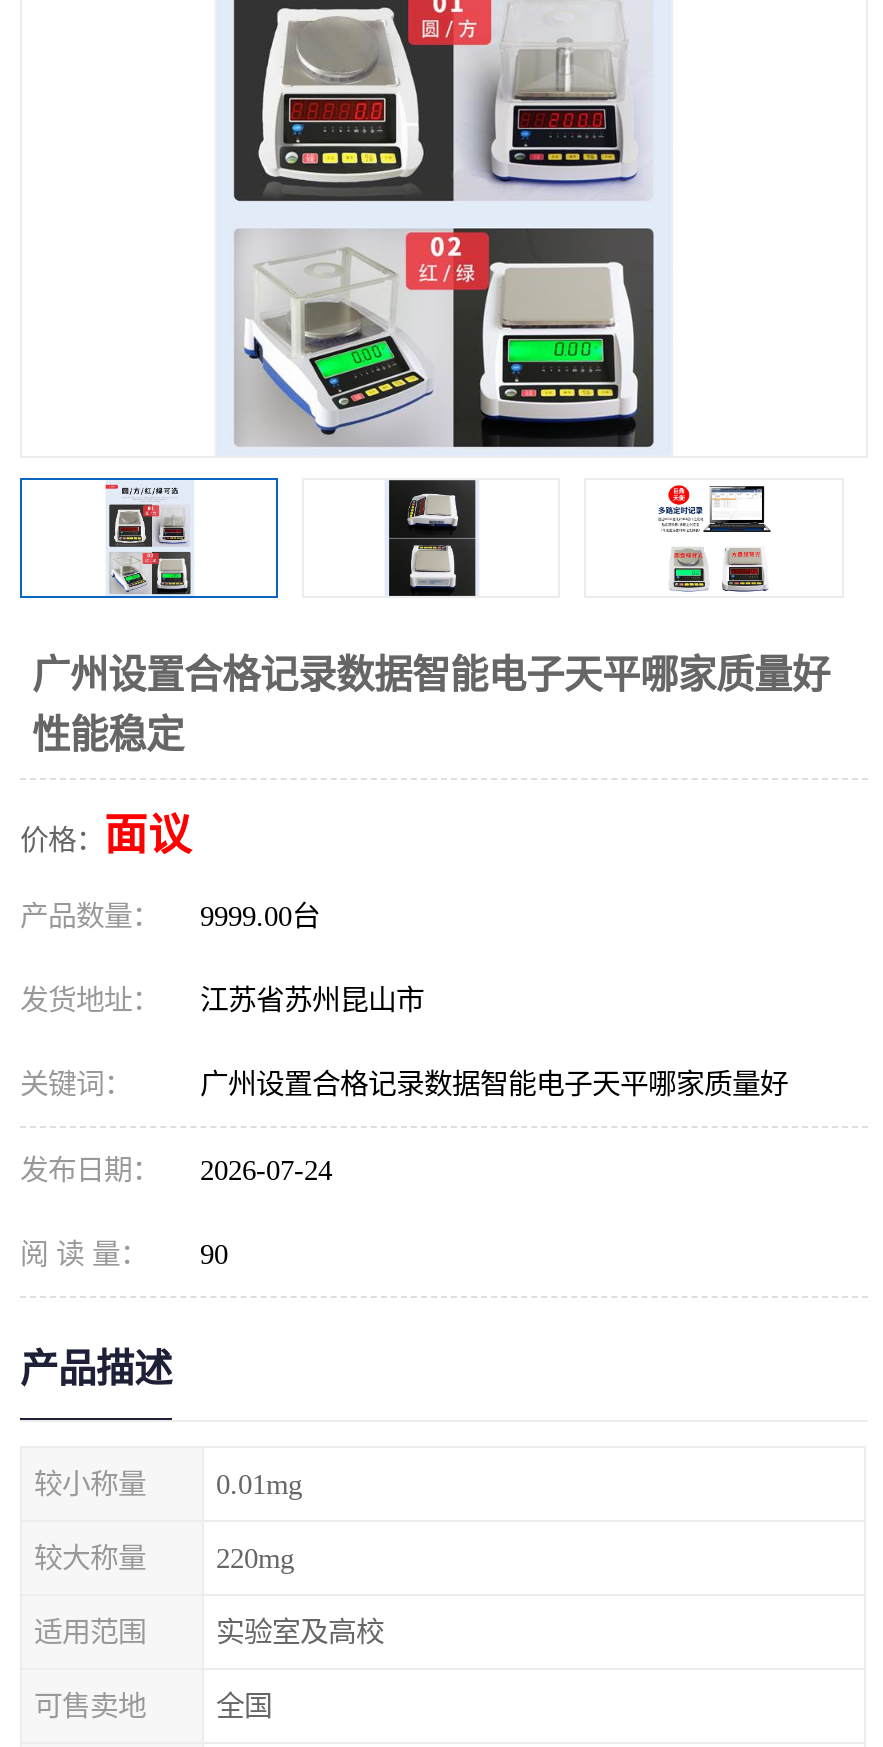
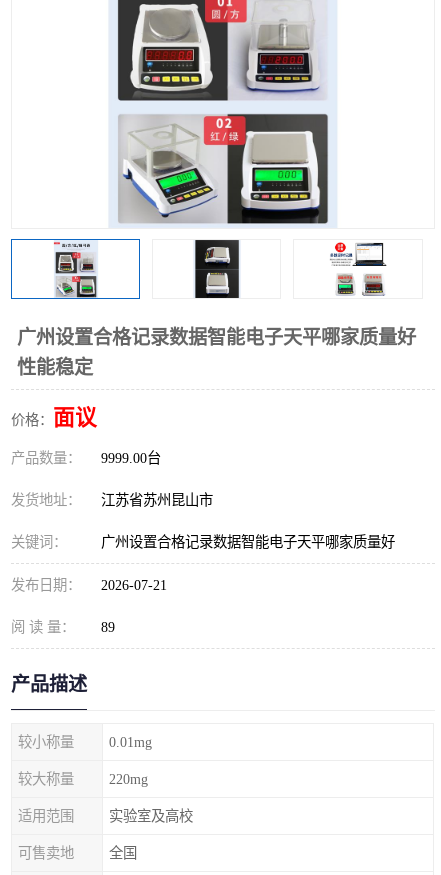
[20,1154,332,1186] 发布日期： 2026-07-24 -> [11,577,167,593] 发布日期： 2026-07-21
[20,1238,228,1270] 阅 读 量： 90 -> [11,619,115,635] 阅 读 量： 89

